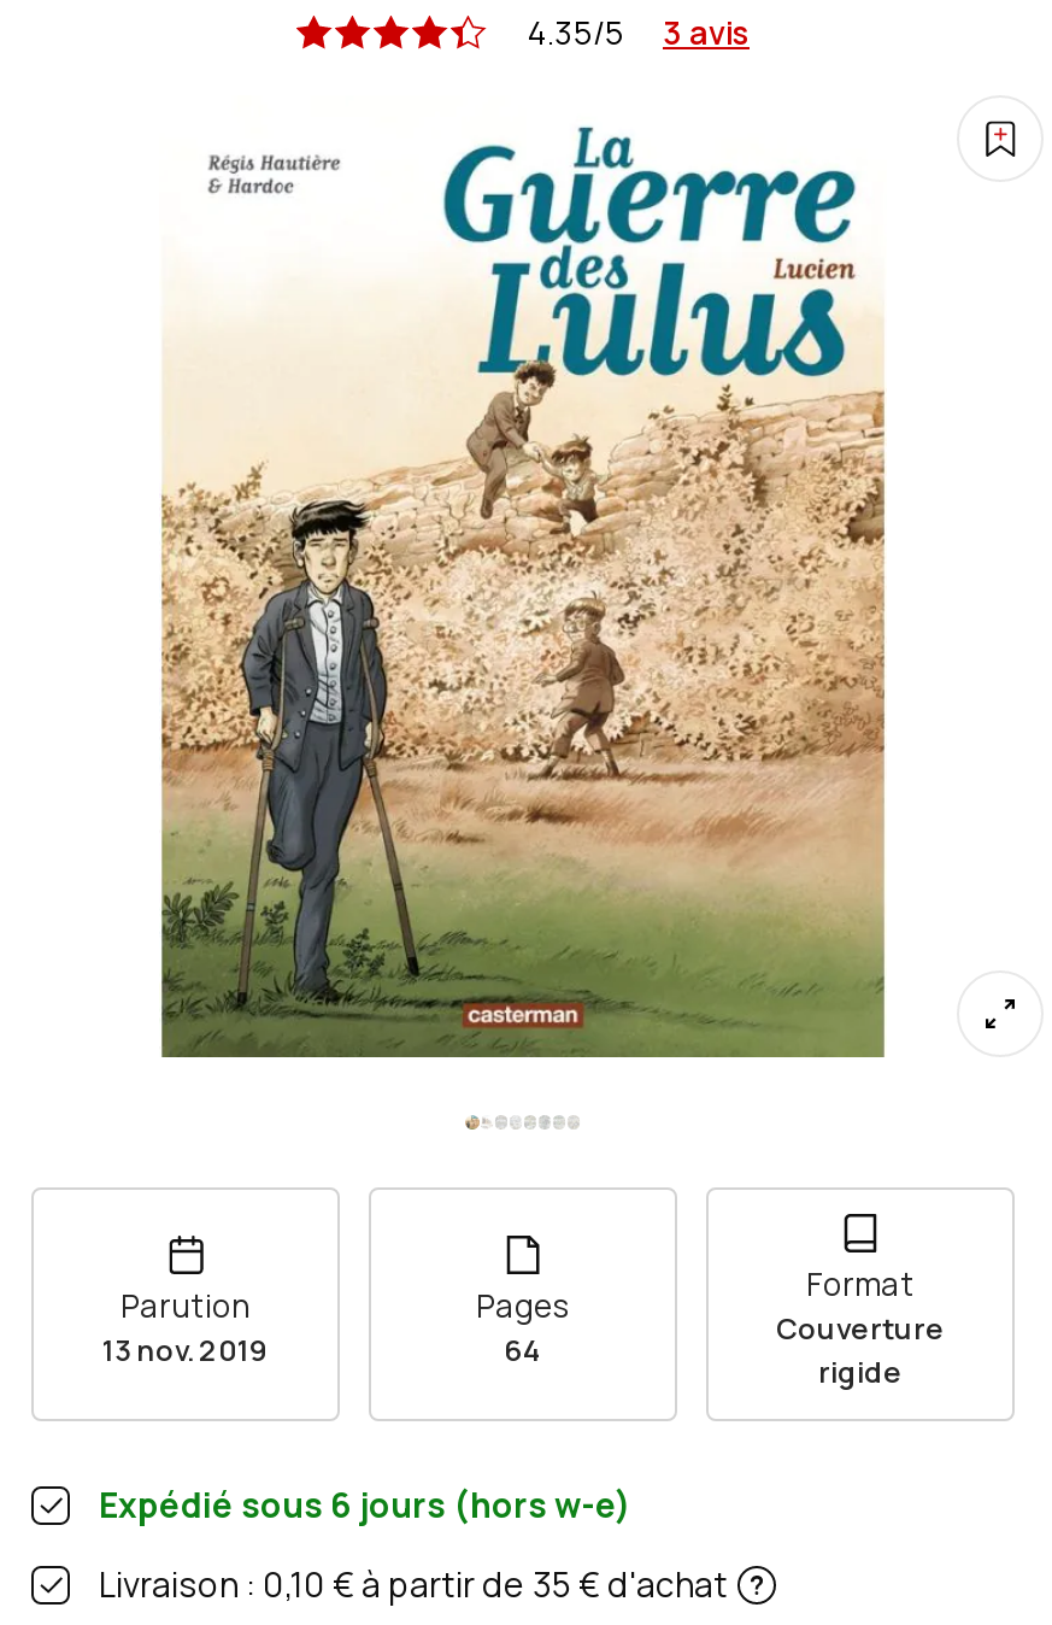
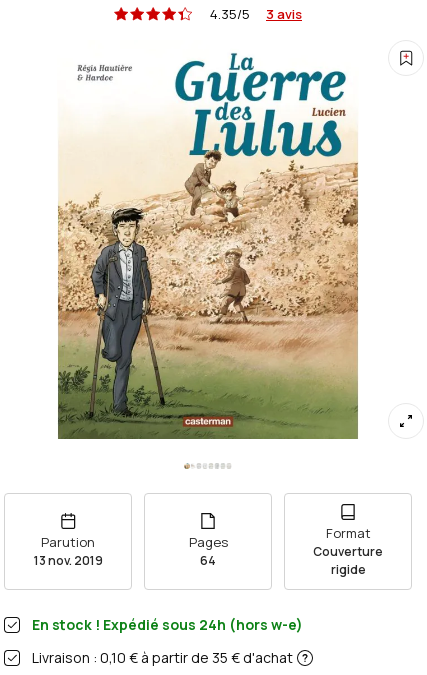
[99,1483,631,1528] Expédié sous 6 jours (hors w-e) -> [32,615,303,634] En stock ! Expédié sous 24h (hors w-e)

